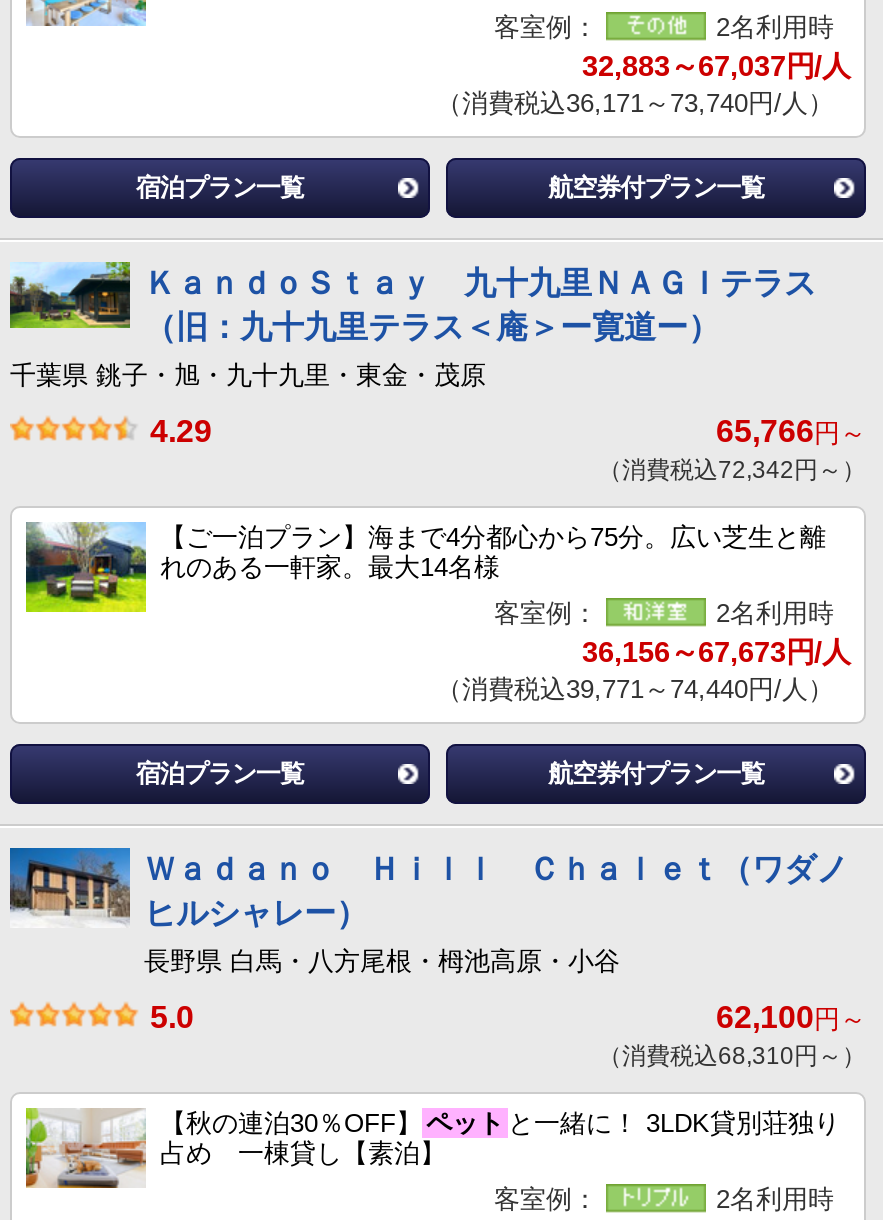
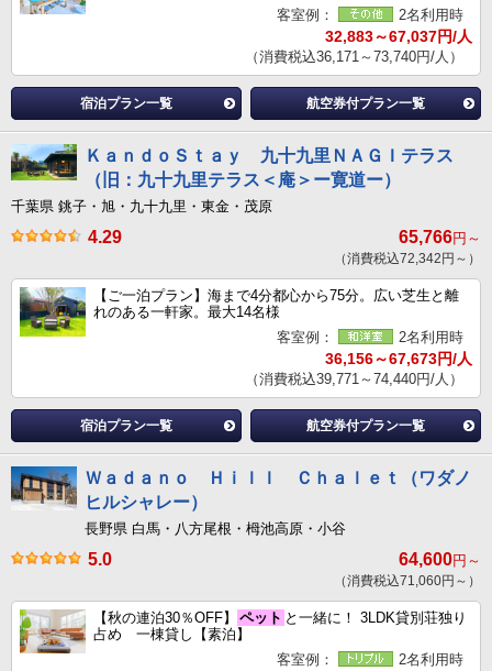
[716,1000,866,1034] 62,100円～ -> [399,550,481,569] 64,600円～
[598,1042,866,1070] （消費税込68,310円～） -> [334,573,481,588] （消費税込71,060円～）

